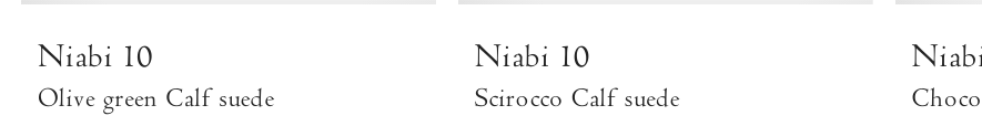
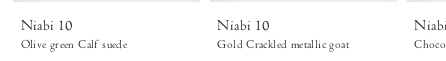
[475,82,680,115] Scirocco Calf suede -> [217,37,349,52] Gold Crackled metallic goat

